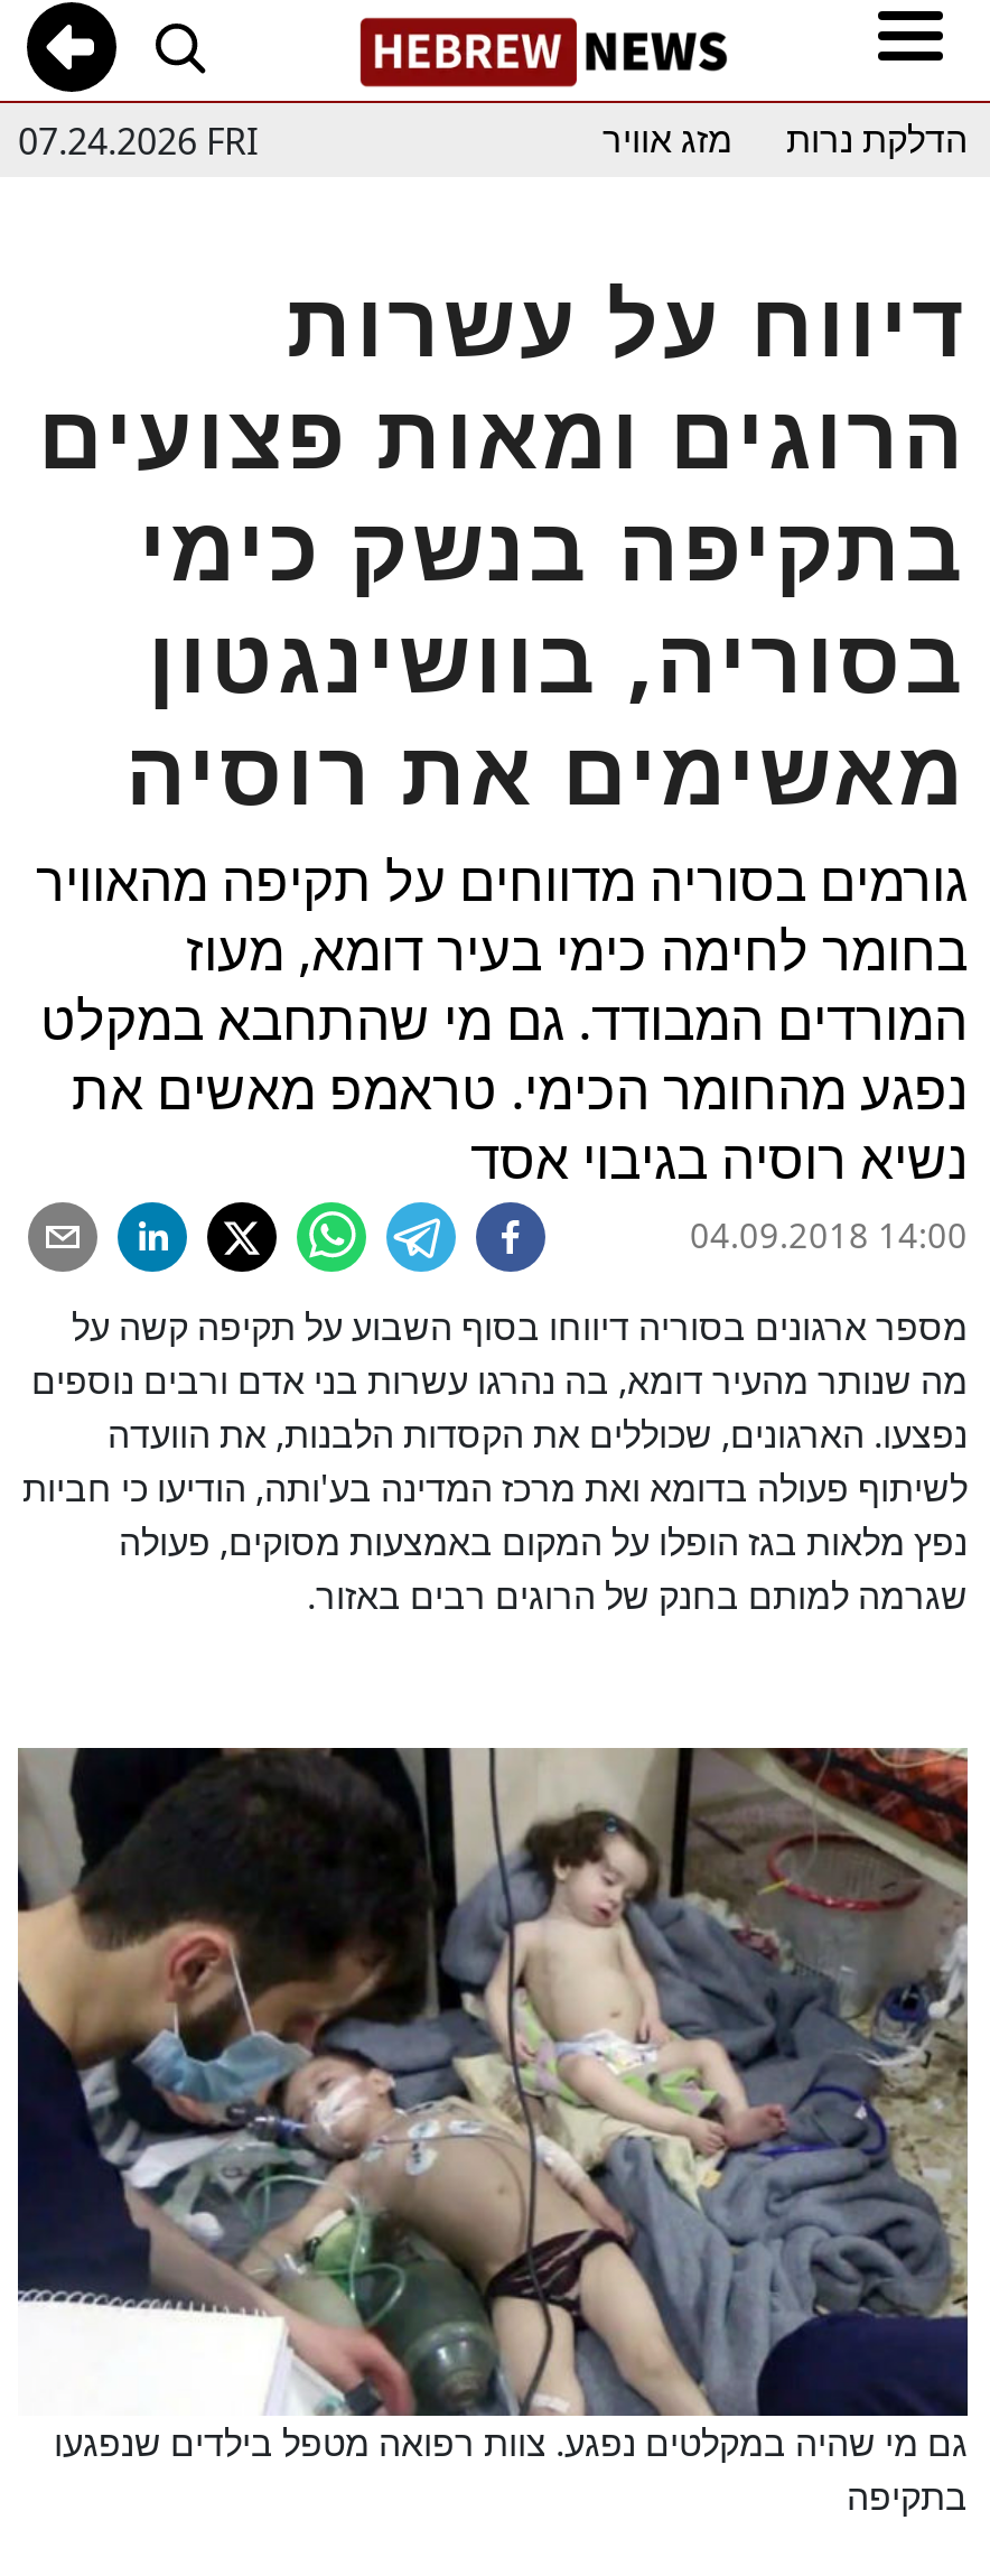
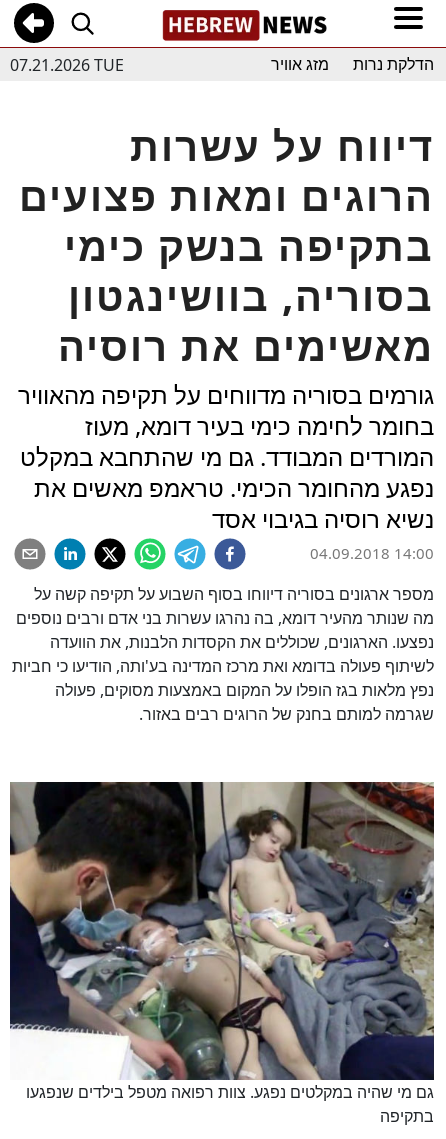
[18,115,258,165] 07.24.2026 FRI -> [10,53,124,75] 07.21.2026 TUE

